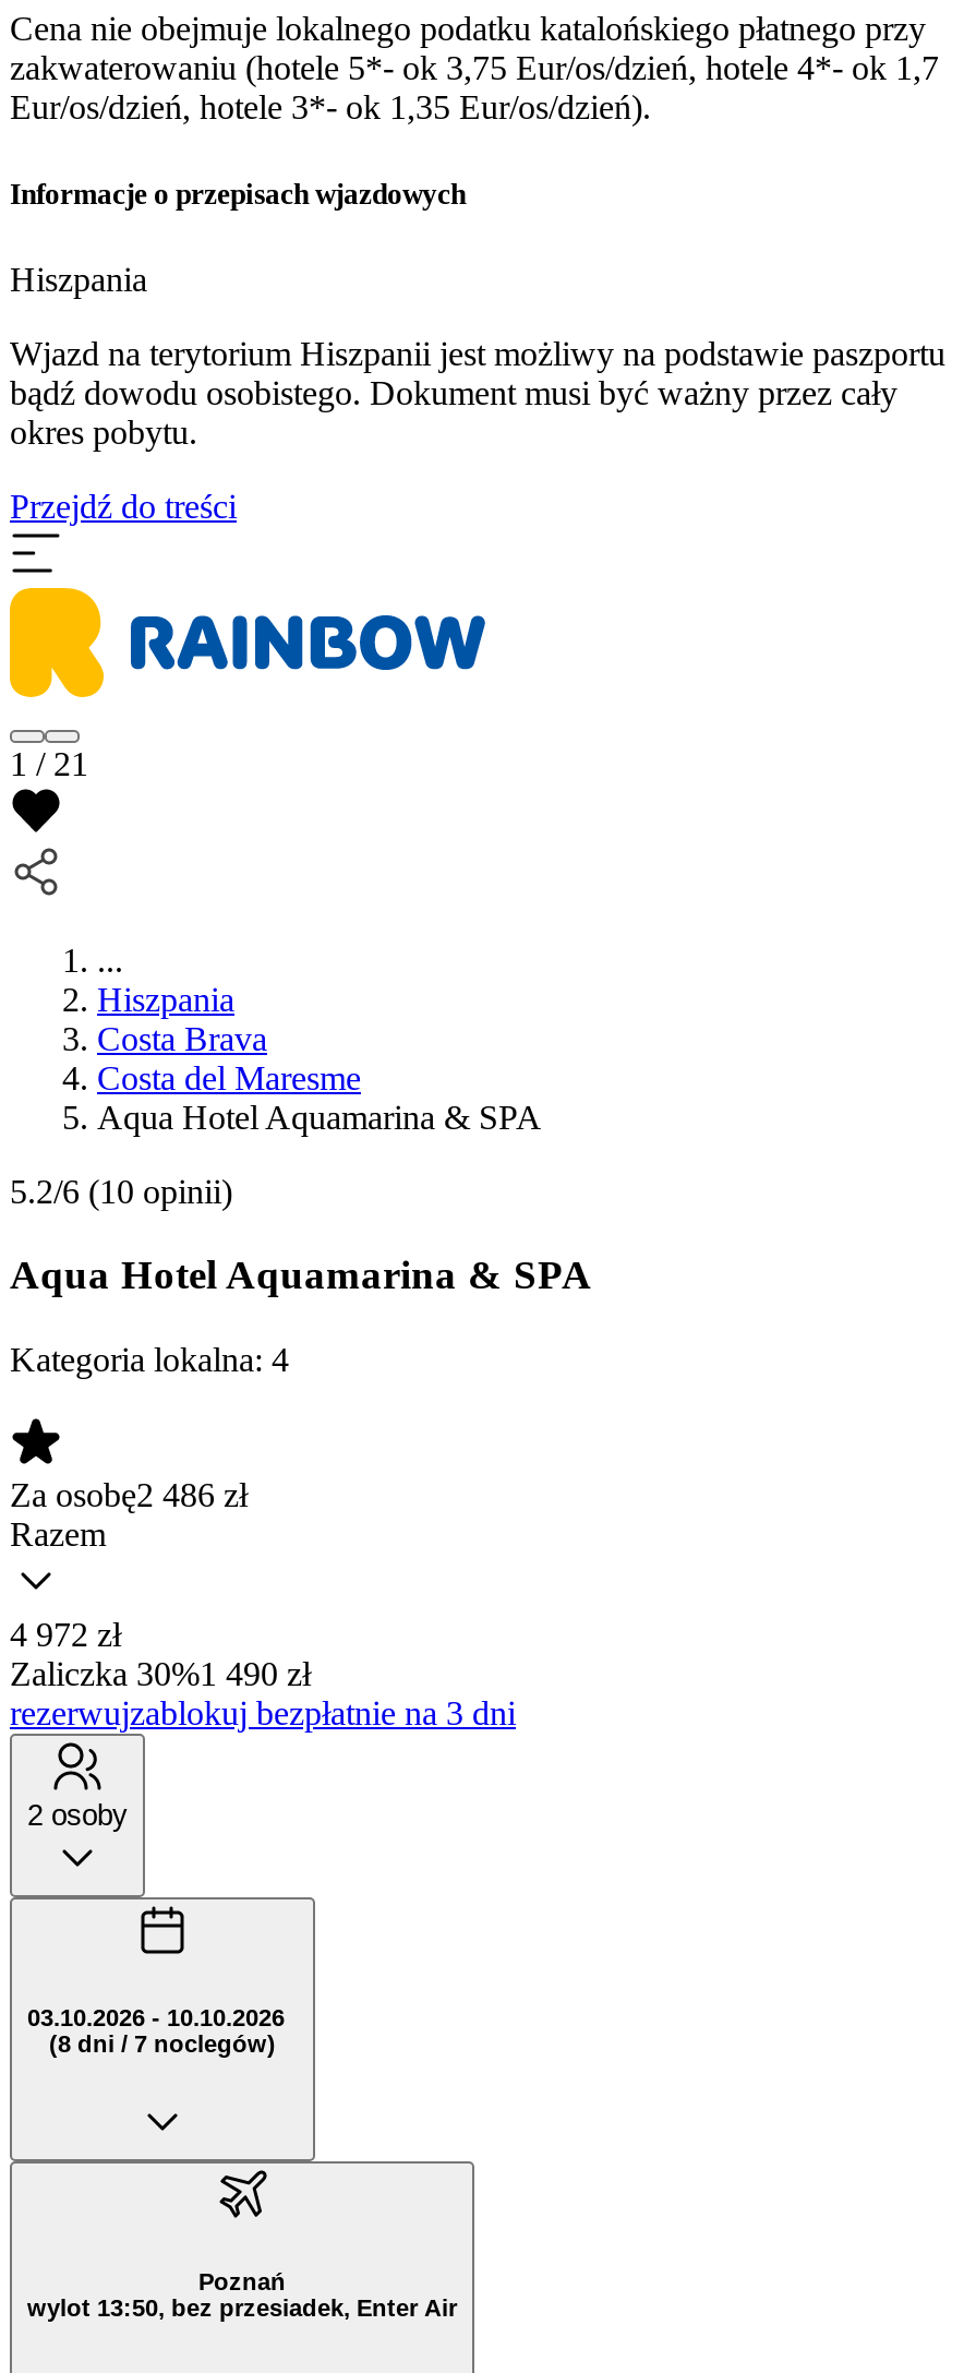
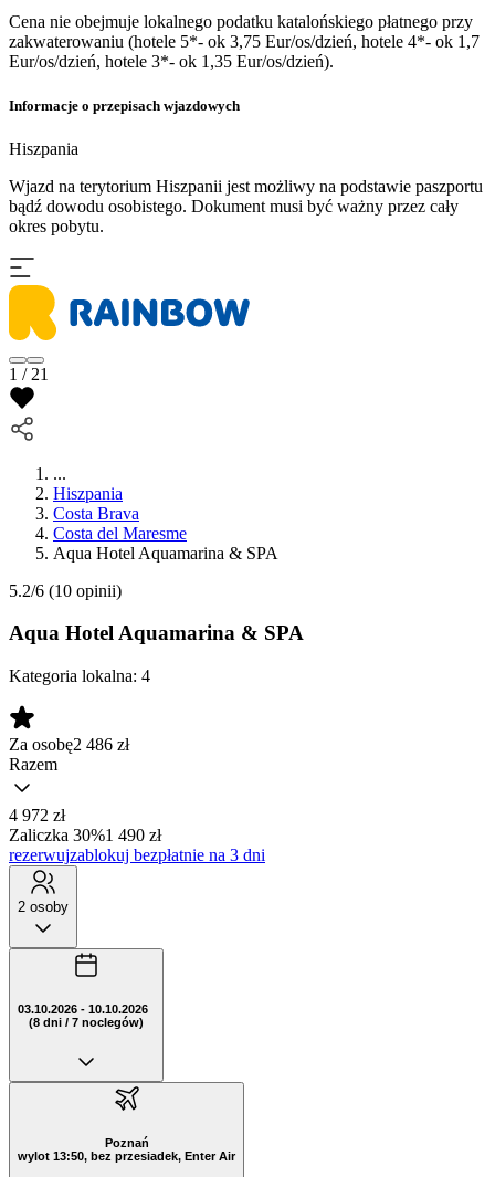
[10,487,237,524] Przejdź do treści -> none

